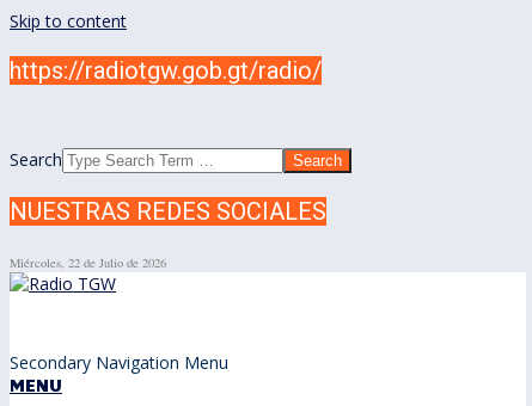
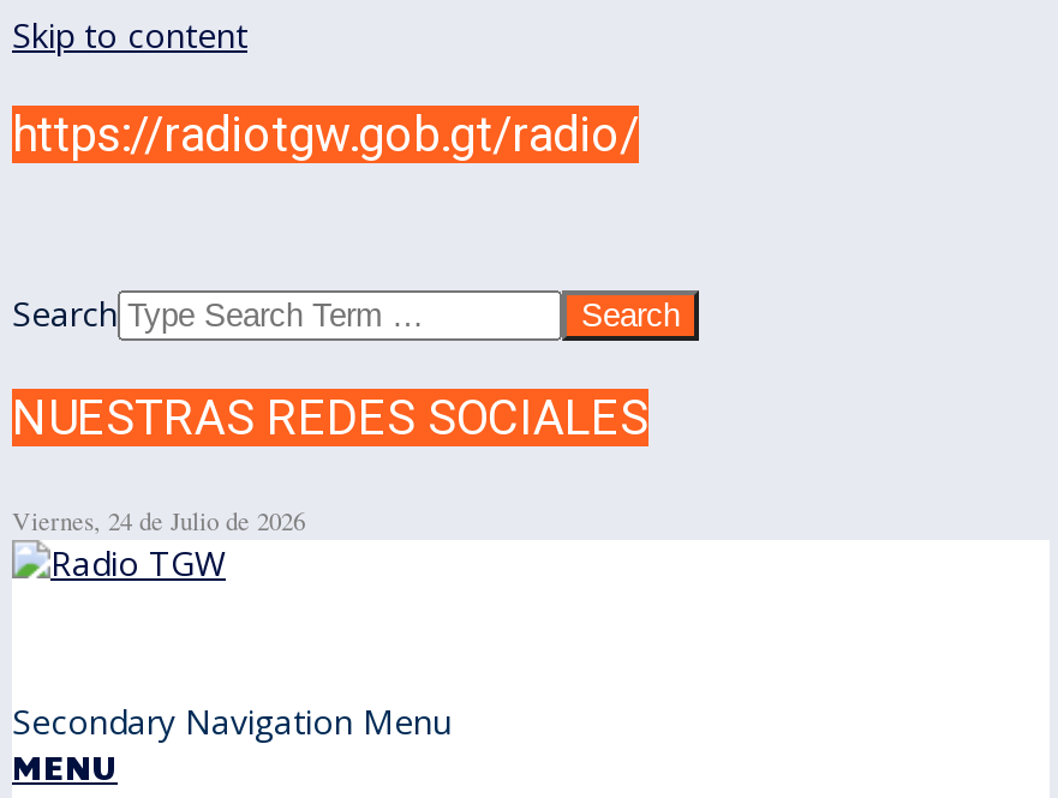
[10,254,166,271] Miércoles, 22 de Julio de 2026 -> [12,504,305,538] Viernes, 24 de Julio de 2026

